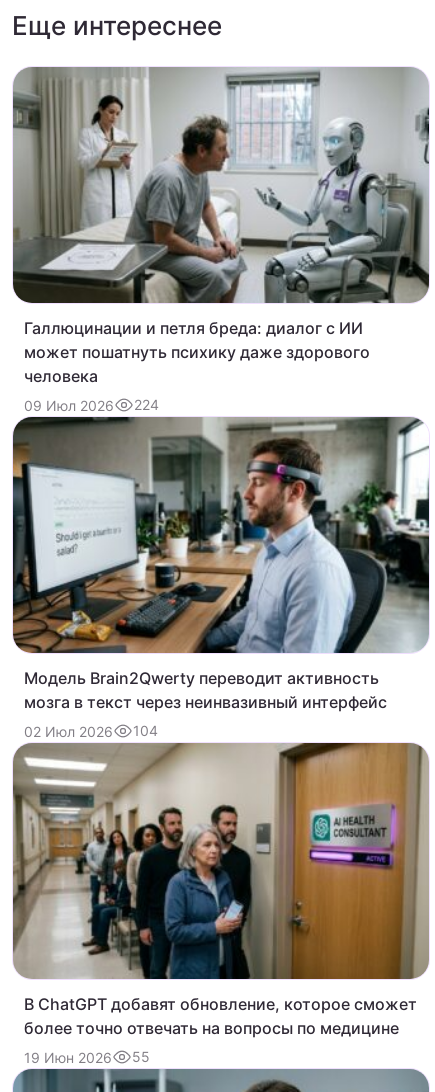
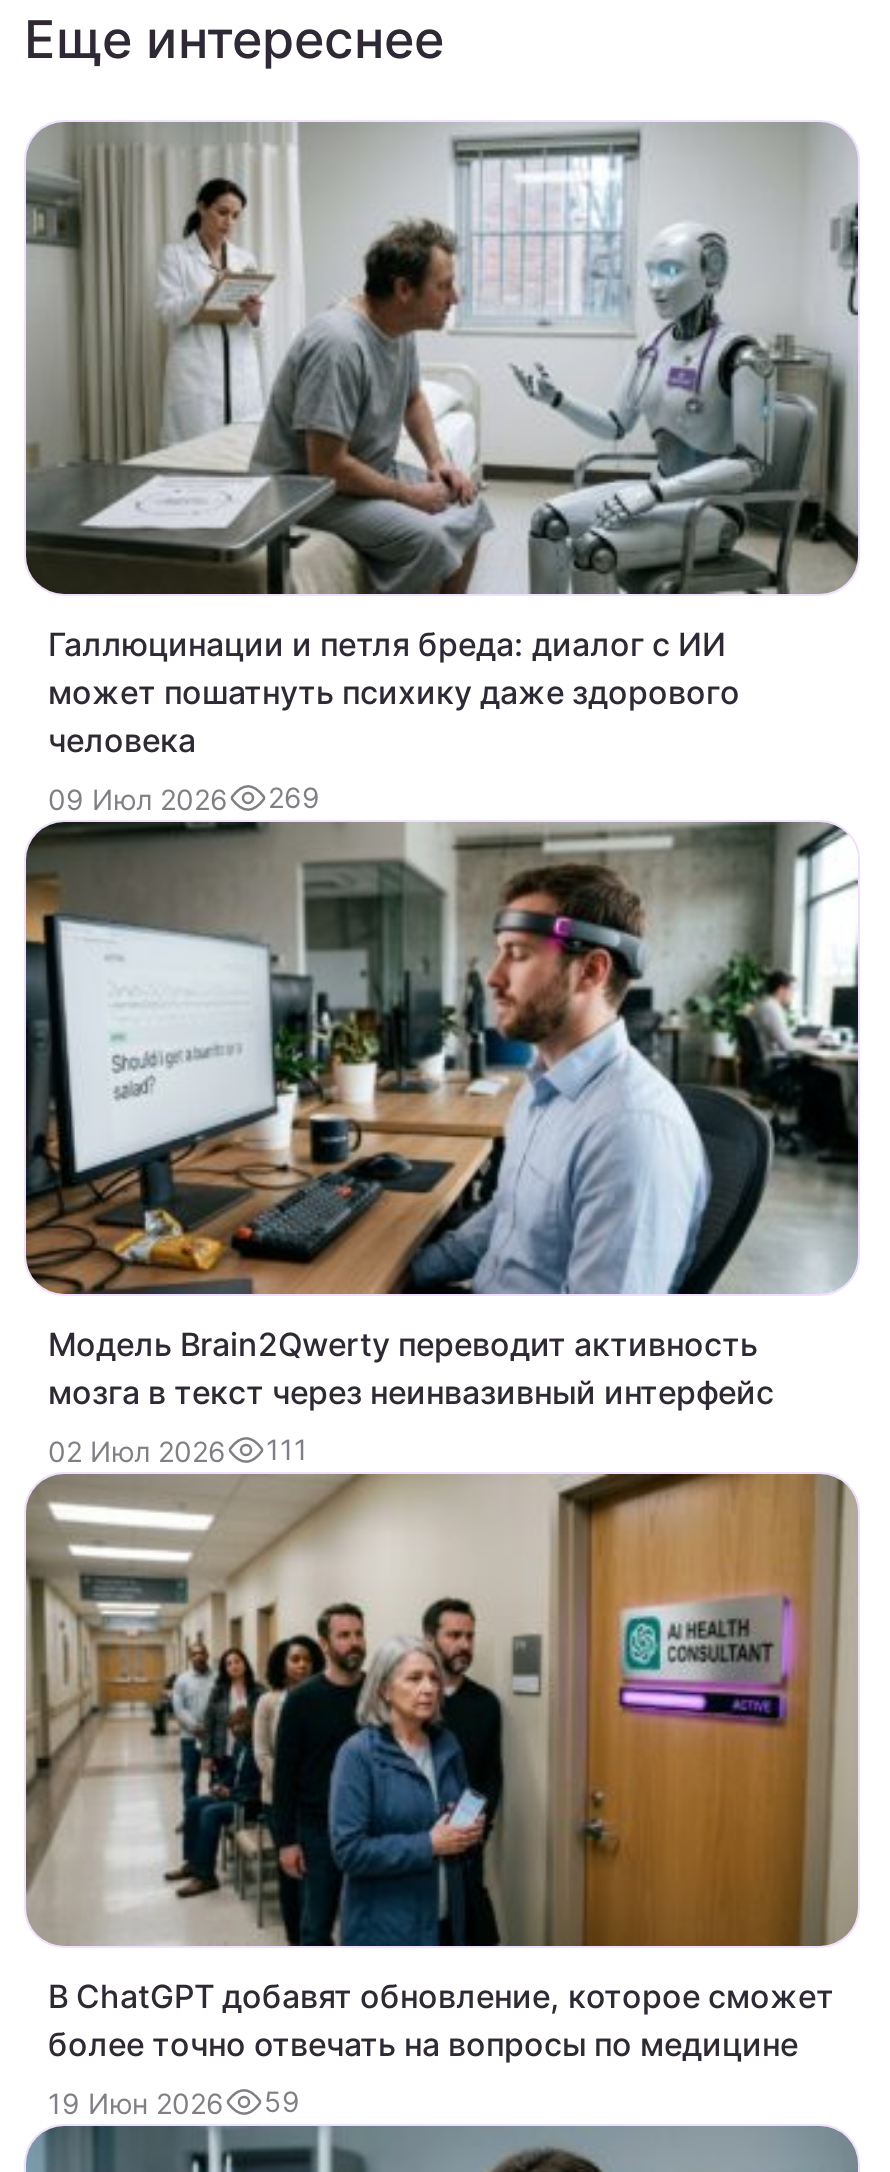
[24,396,159,414] 09 Июл 2026 224 -> [48,781,320,816] 09 Июл 2026 269
[24,722,158,740] 02 Июл 2026 104 -> [48,1432,308,1467] 02 Июл 2026 111
[24,1048,150,1065] 19 Июн 2026 55 -> [48,2084,300,2119] 19 Июн 2026 59

